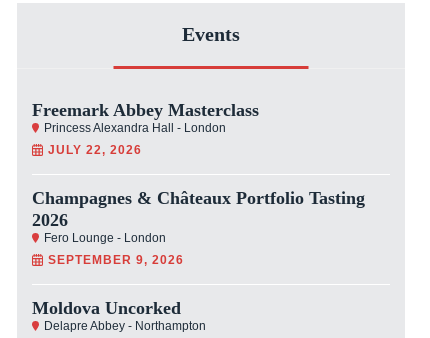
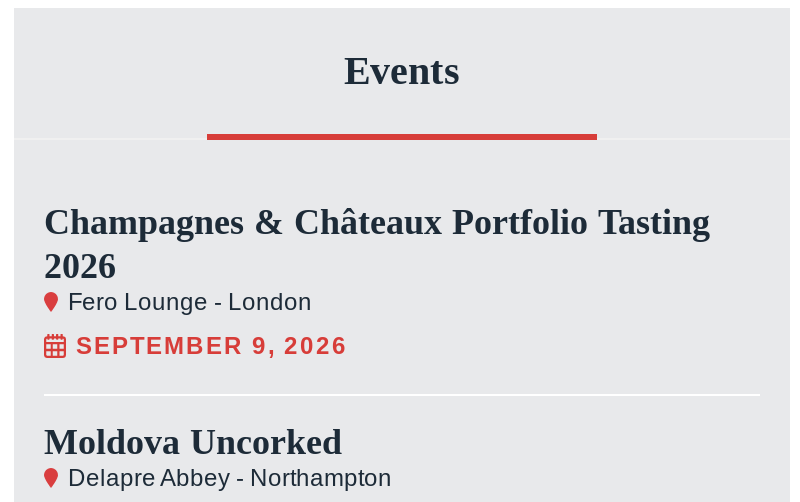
[32,100,259,157] Freemark Abbey Masterclass | Princess Alexandra Hall - London | JULY 22, 2026 -> none

